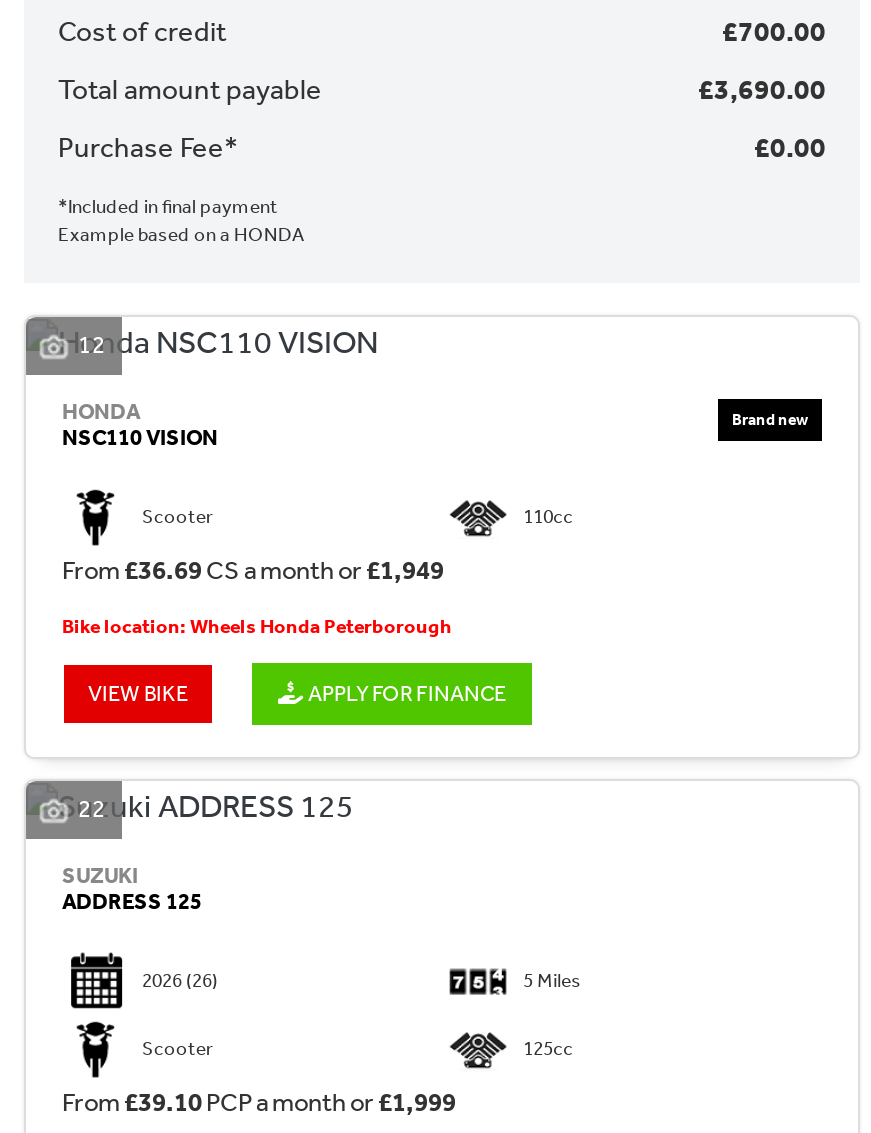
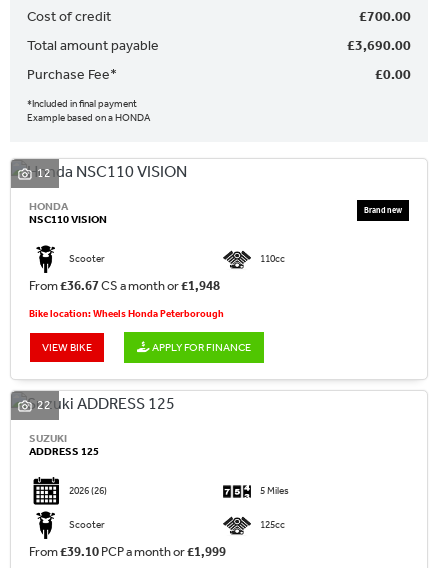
[62,555,444,585] From £36.69 CS a month or £1,949 -> [29,278,220,293] From £36.67 CS a month or £1,948

